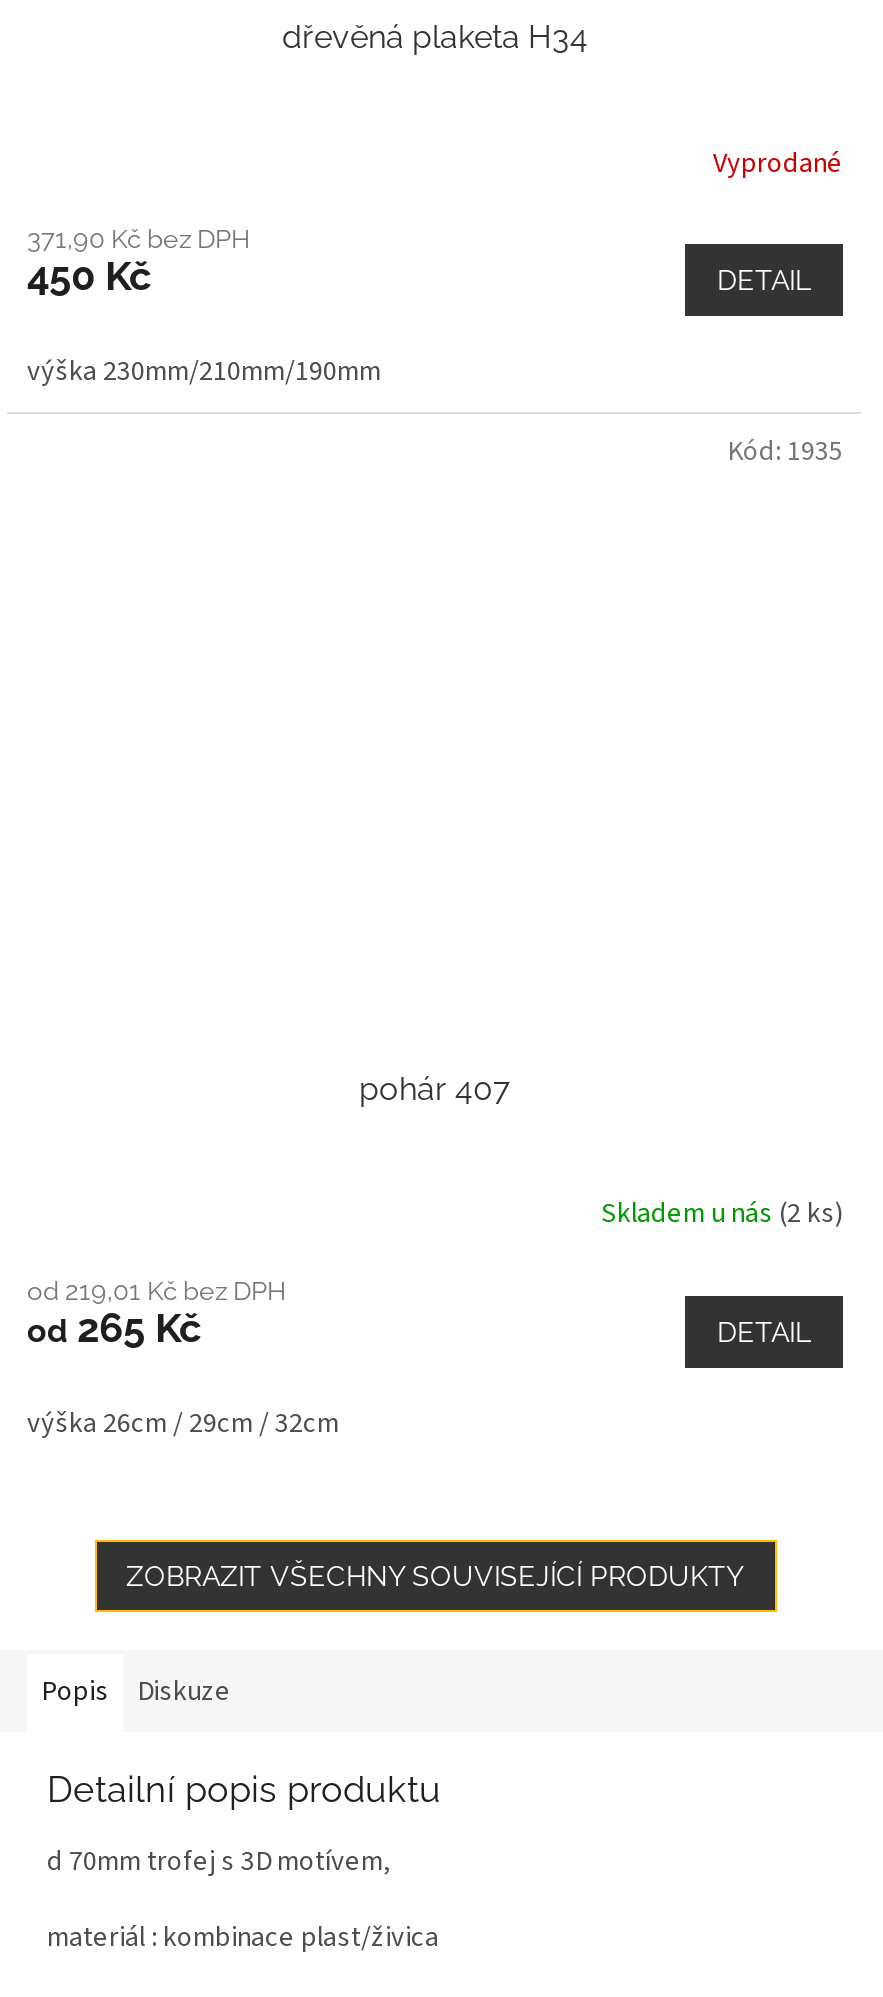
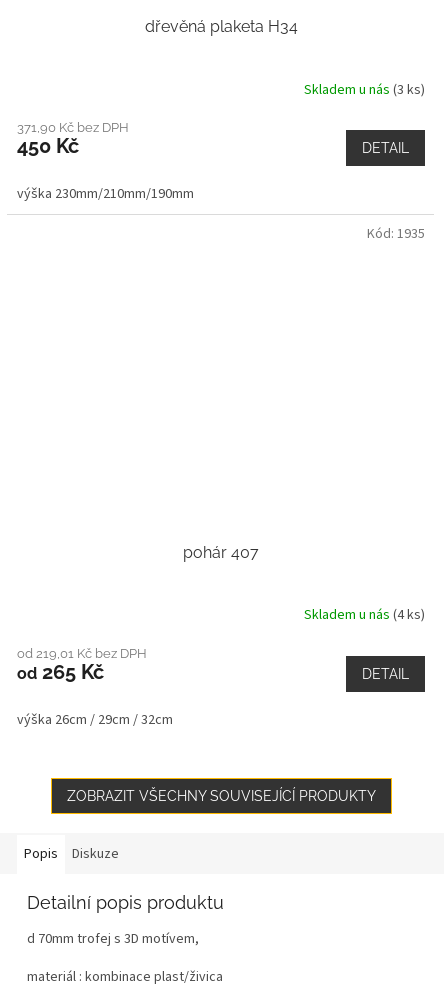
[713,143,843,183] Vyprodané -> [304,80,425,100] Skladem u nás (3 ks)
[601,1195,843,1235] Skladem u nás (2 ks) -> [304,605,425,625] Skladem u nás (4 ks)

